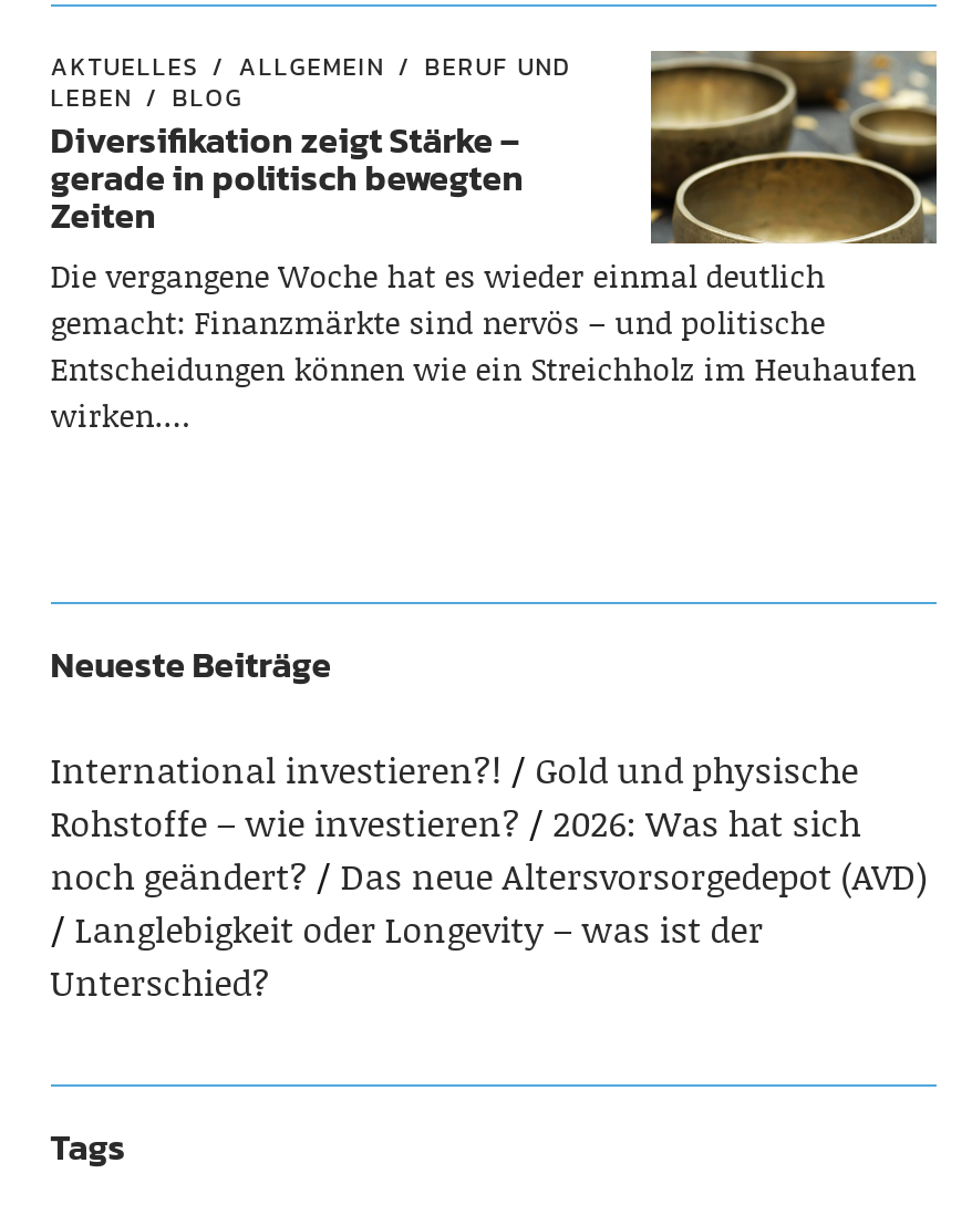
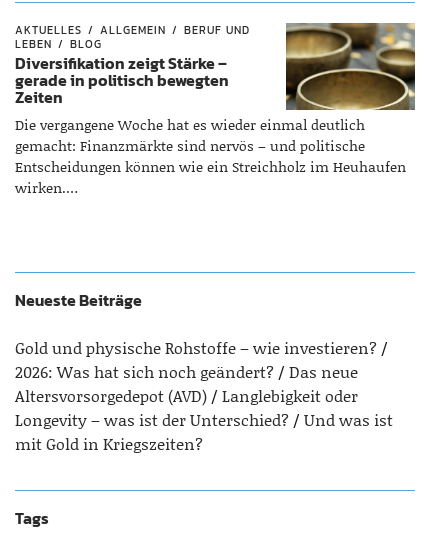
[50,744,927,1007] International investieren?! | Gold und physische | Rohstoffe – wie investieren? | 2026: Was hat sich | noch geändert? | Das neue Altersvorsorgedepot (AVD) | Langlebigkeit oder Longevity – was ist der | Unterschied? -> [15,336,393,455] Gold und physische Rohstoffe – wie investieren? | 2026: Was hat sich noch geändert? | Das neue | Altersvorsorgedepot (AVD) | Langlebigkeit oder | Longevity – was ist der Unterschied? | Und was ist | mit Gold in Kriegszeiten?

